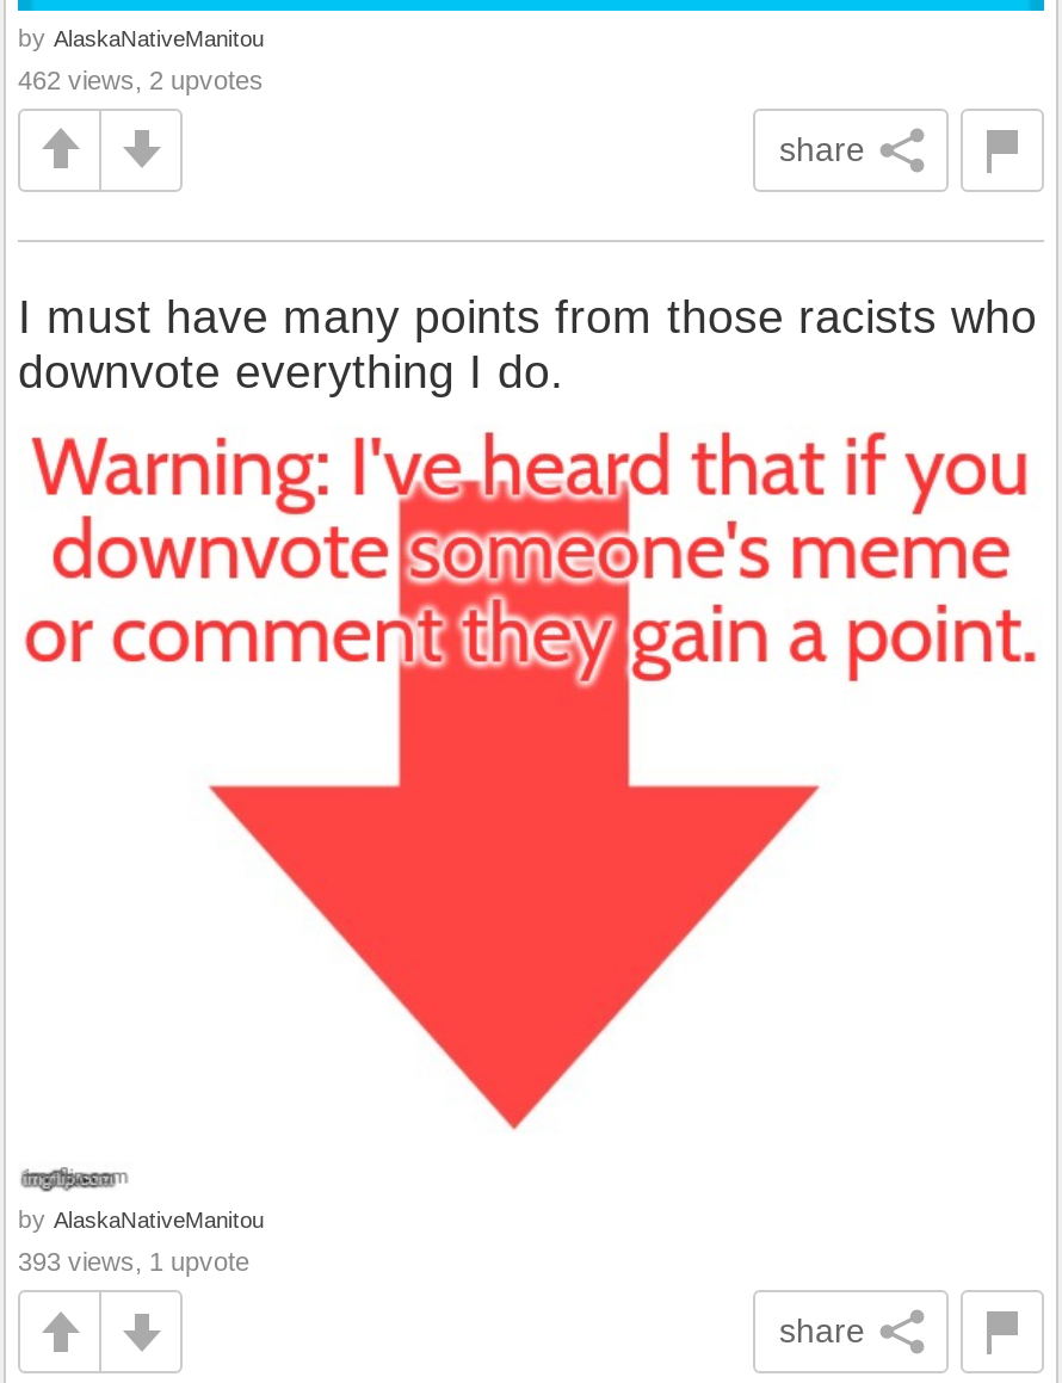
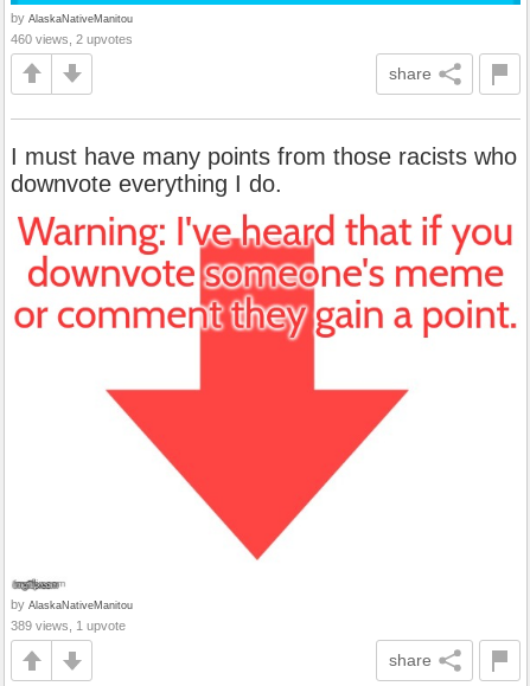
[18,65,264,93] 462 views, 2 upvotes -> [11,32,133,46] 460 views, 2 upvotes
[18,1247,249,1276] 393 views, 1 upvote -> [11,619,126,633] 389 views, 1 upvote

